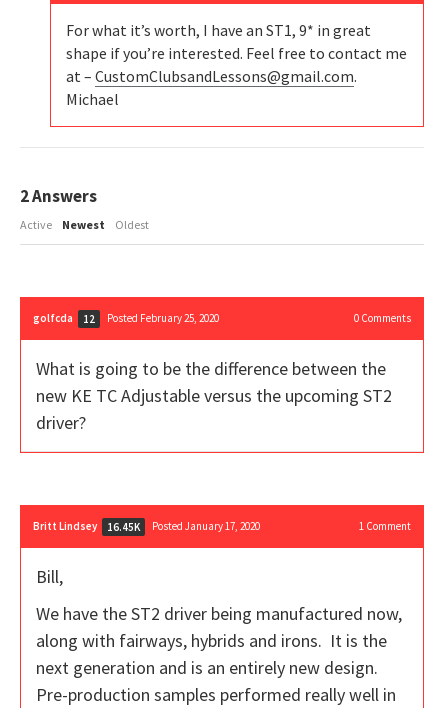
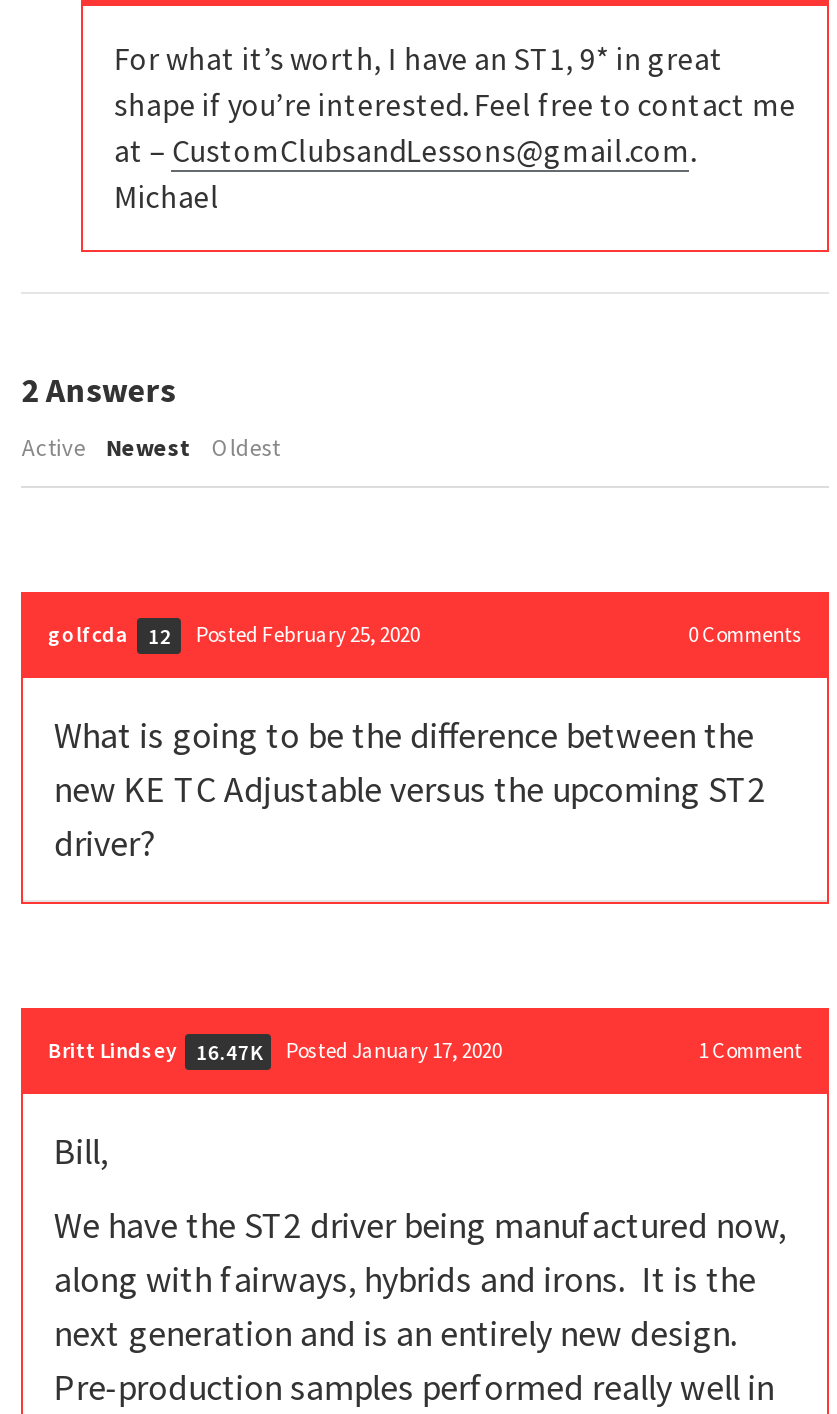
[33,519,260,534] Britt Lindsey 16.45K Posted January 17, 2020 -> [48,1036,502,1066] Britt Lindsey 16.47K Posted January 17, 2020

